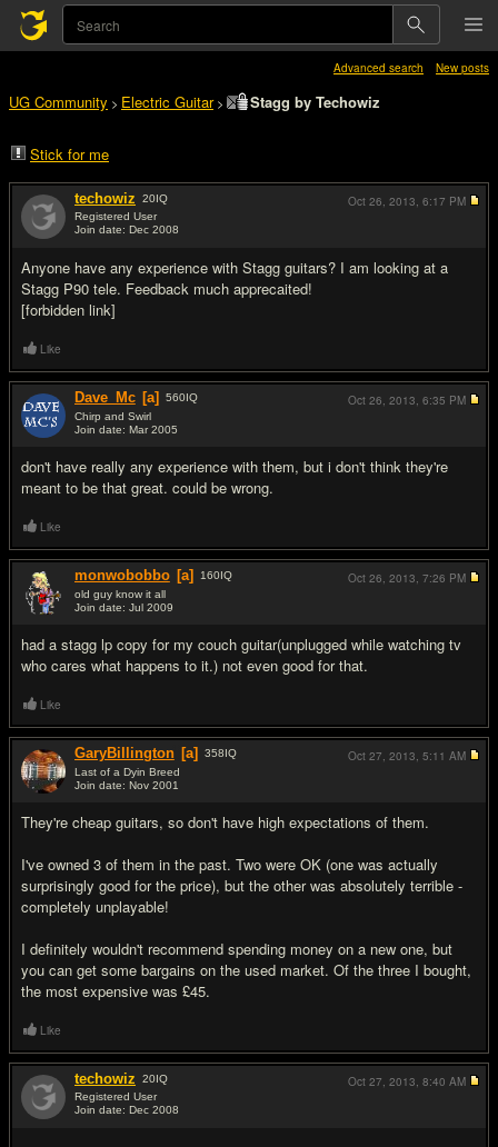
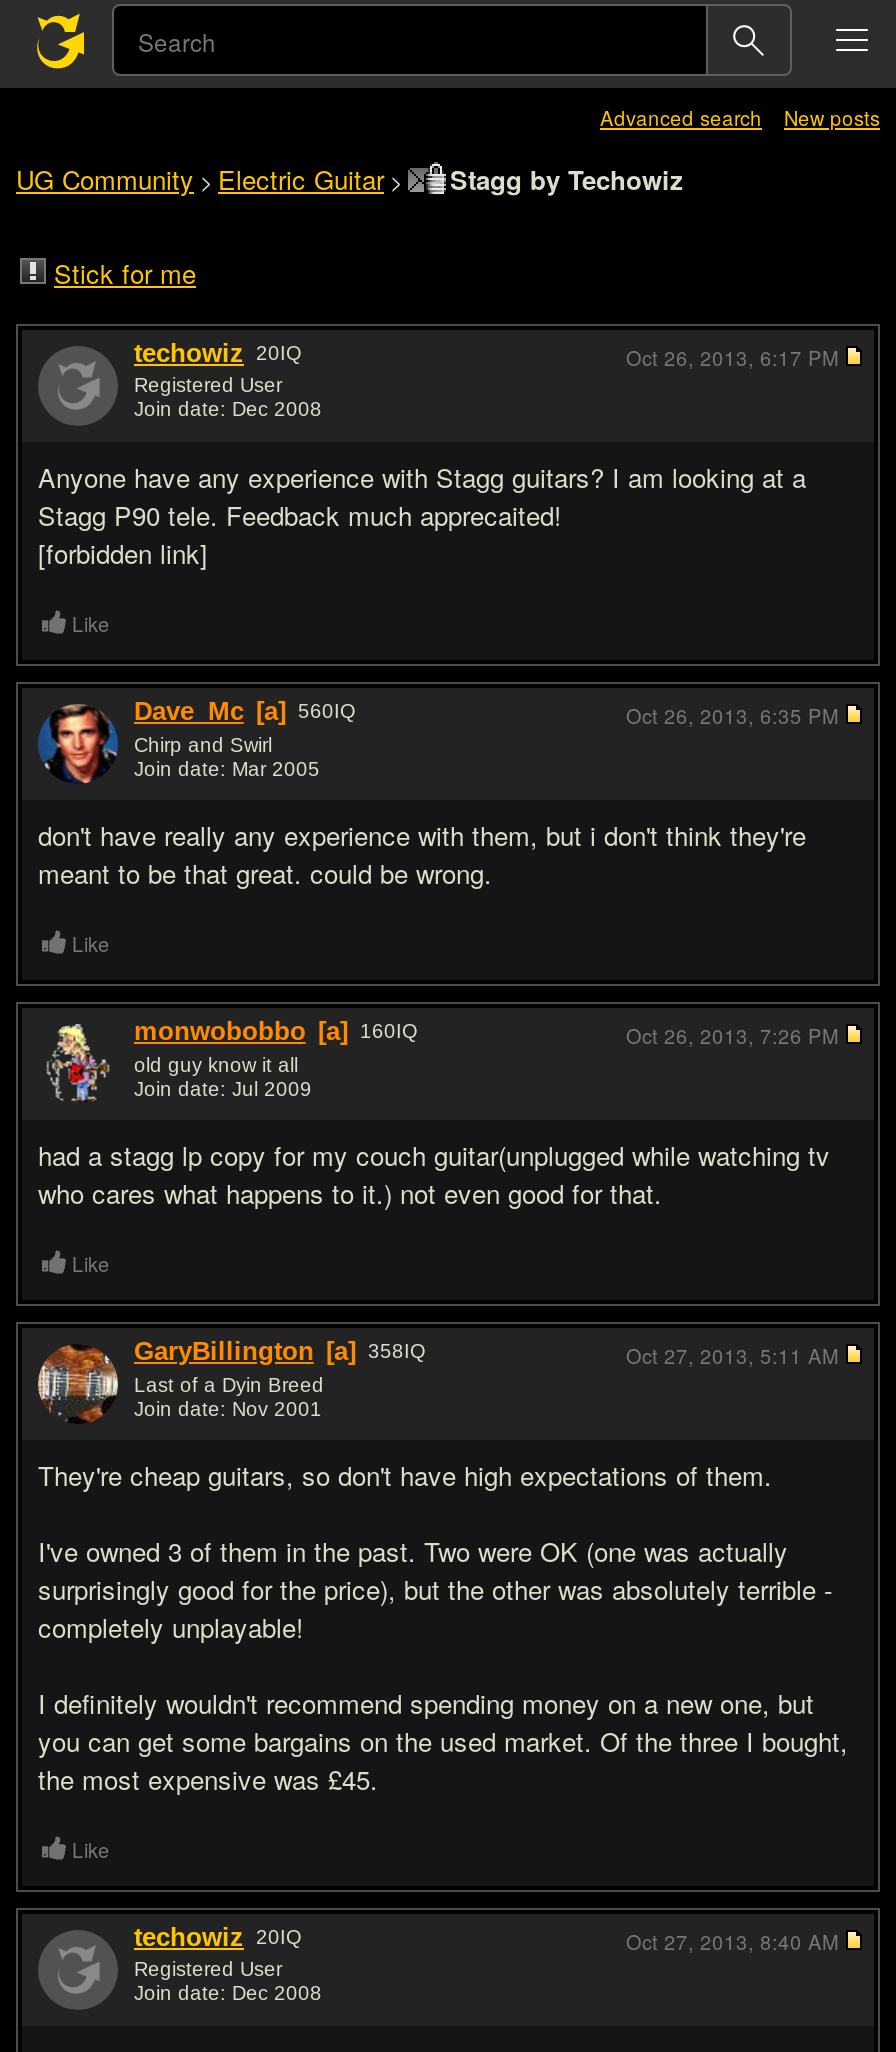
[21,392,66,439] [image] -> [40,702,118,786] [image]

